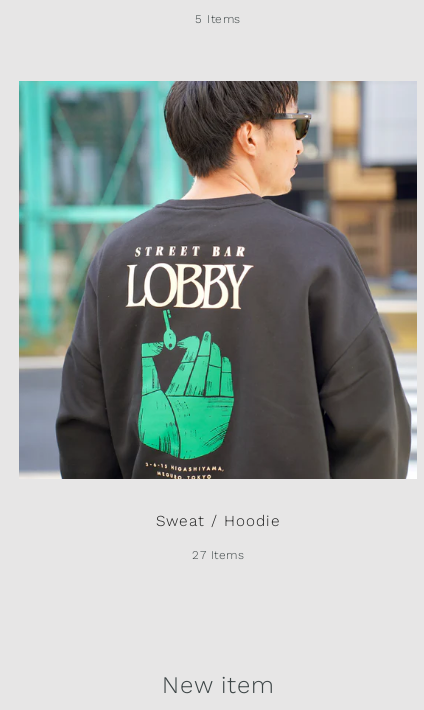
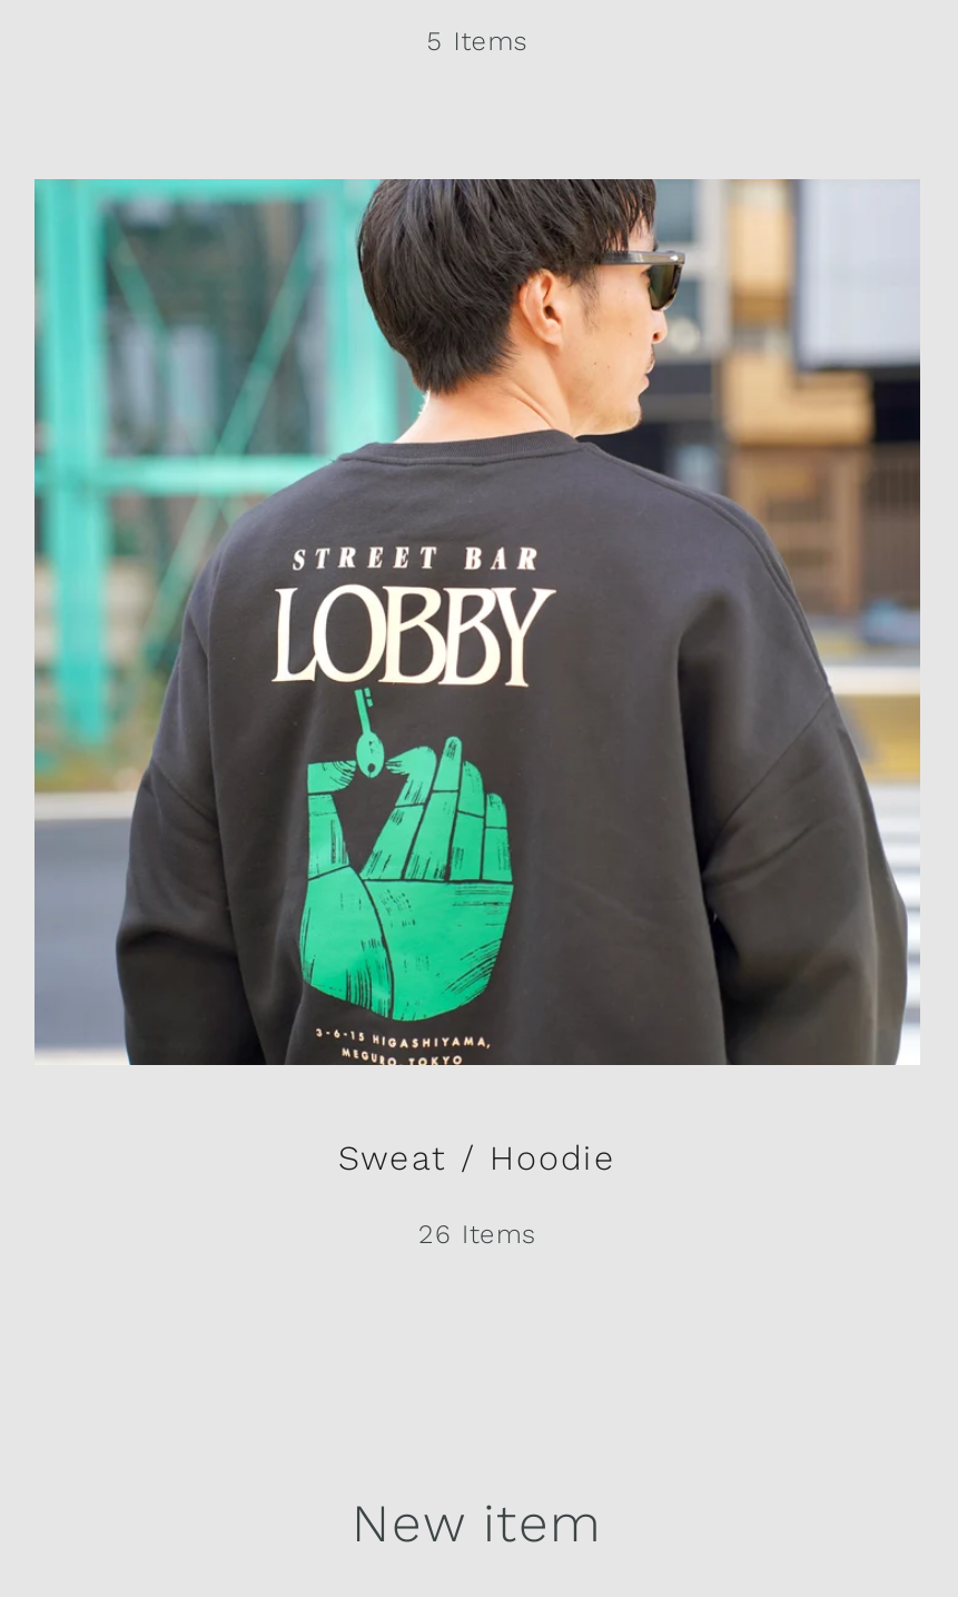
[192,548,244,562] 27 Items -> [418,1219,536,1250] 26 Items

